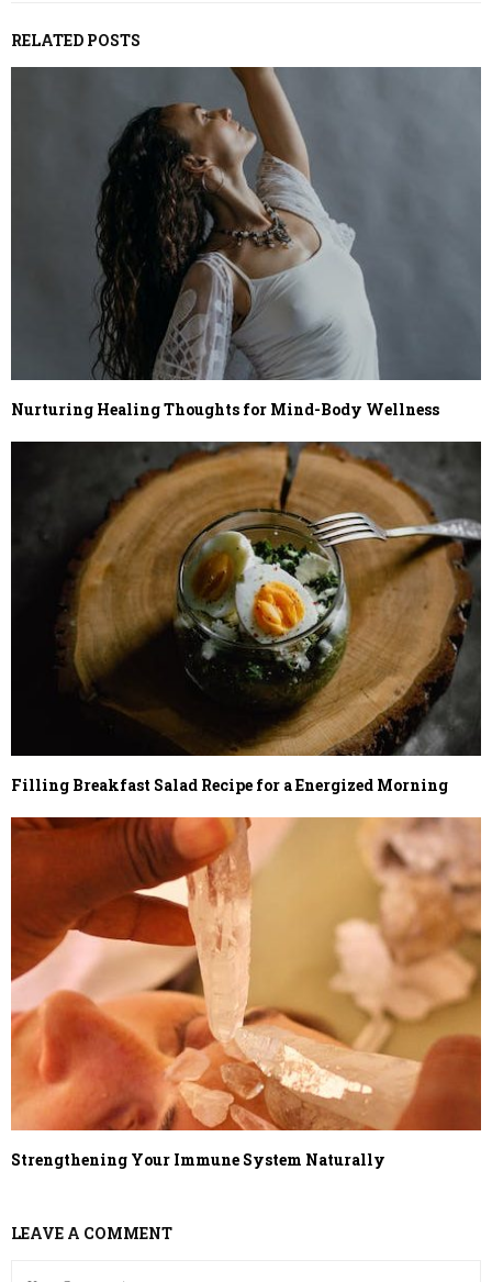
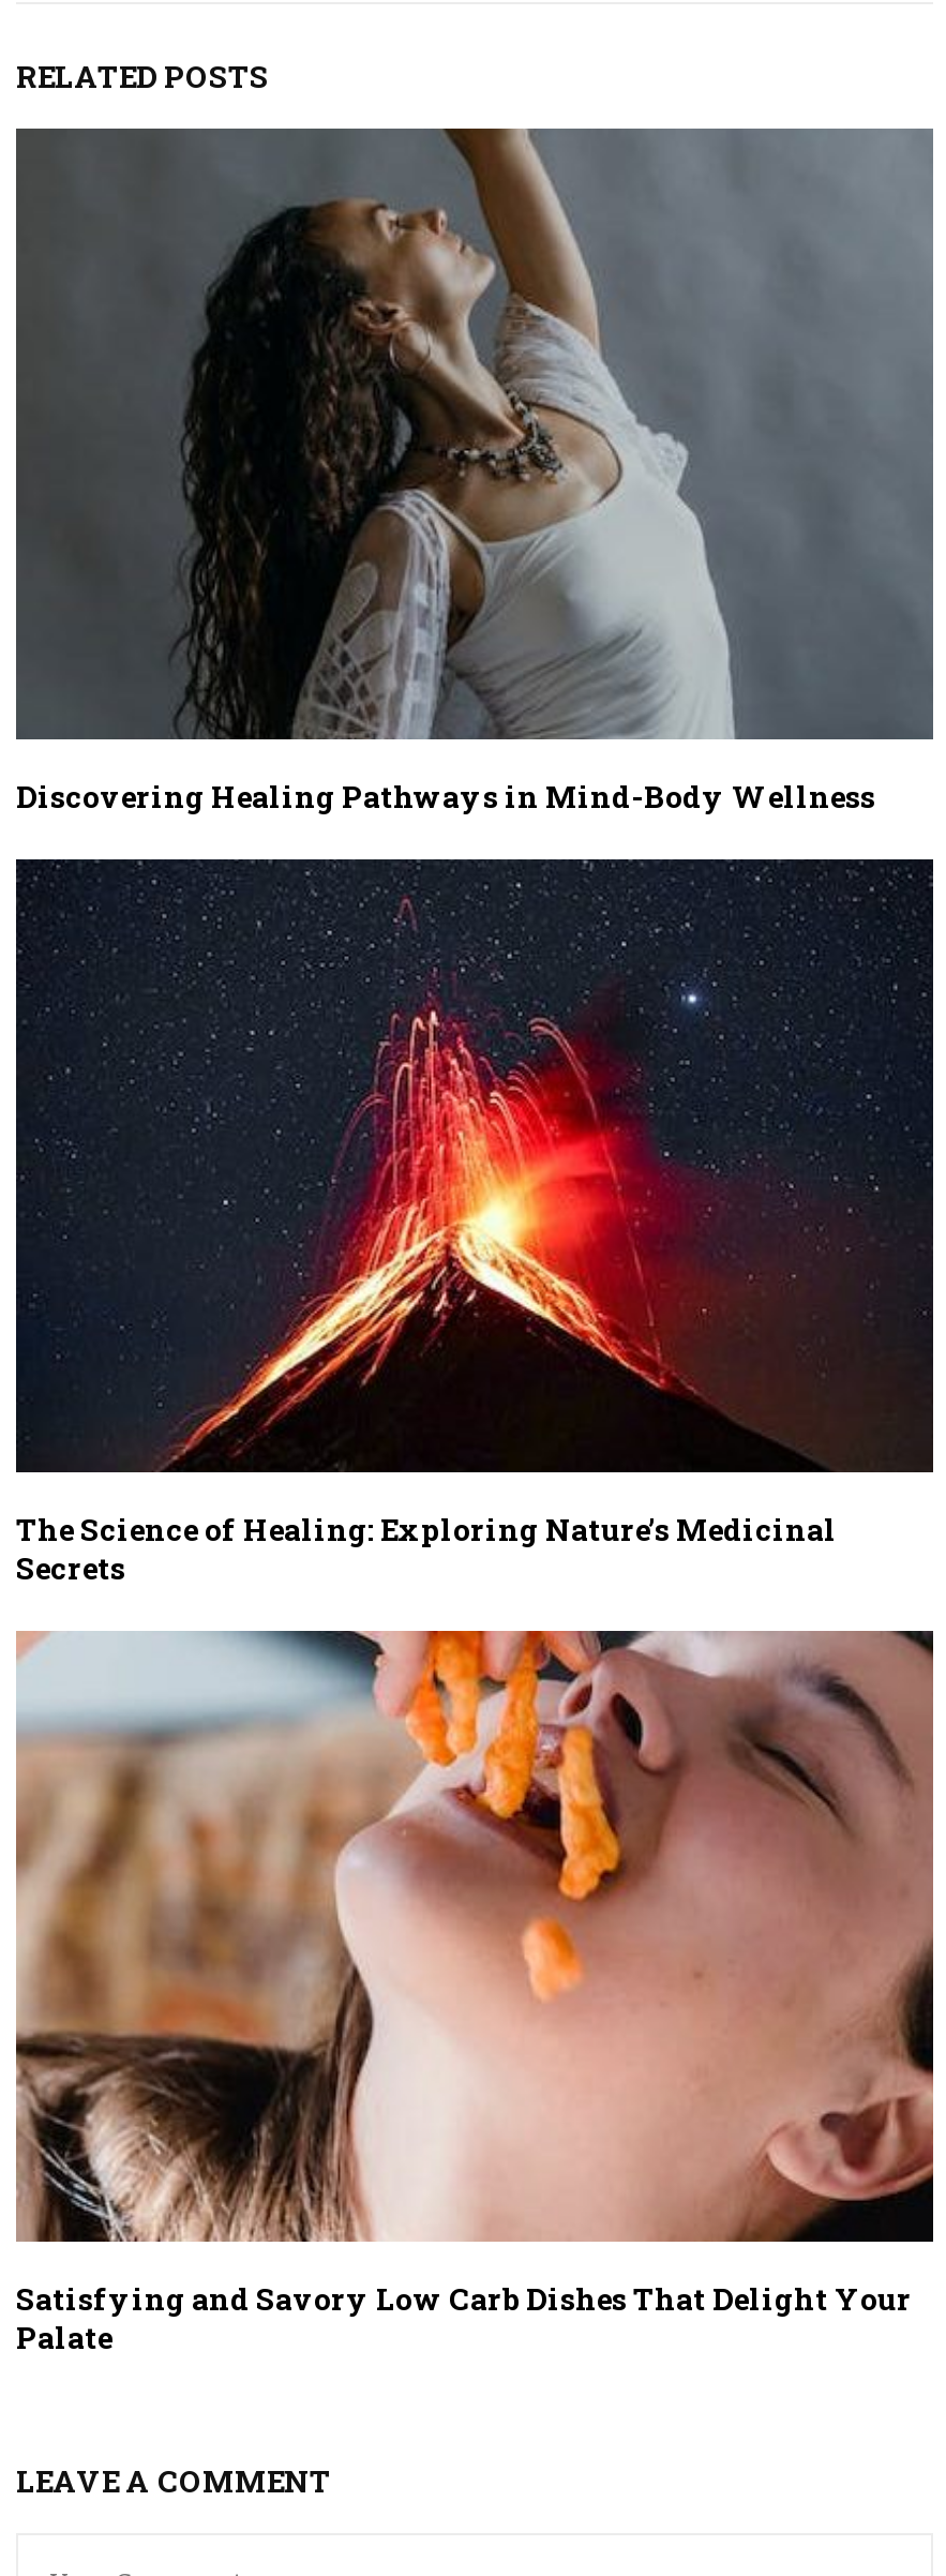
[11,399,439,420] Nurturing Healing Thoughts for Mind-Body Wellness -> [16,776,875,817] Discovering Healing Pathways in Mind-Body Wellness
[14,442,481,726] [image] -> [18,864,933,1474] [image]
[11,774,448,795] Filling Breakfast Salad Recipe for a Energized Morning -> [16,1508,837,1587] The Science of Healing: Exploring Nature’s Medicinal | Secrets
[10,816,482,1170] [image] | Strengthening Your Immune System Naturally -> [14,1629,935,2357] [image] | Satisfying and Savory Low Carb Dishes That Delight Your | Palate

